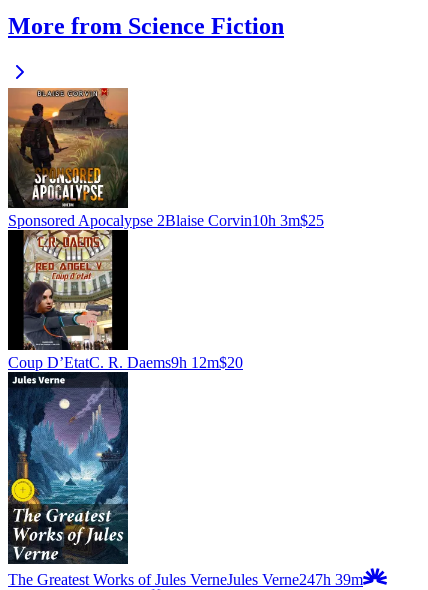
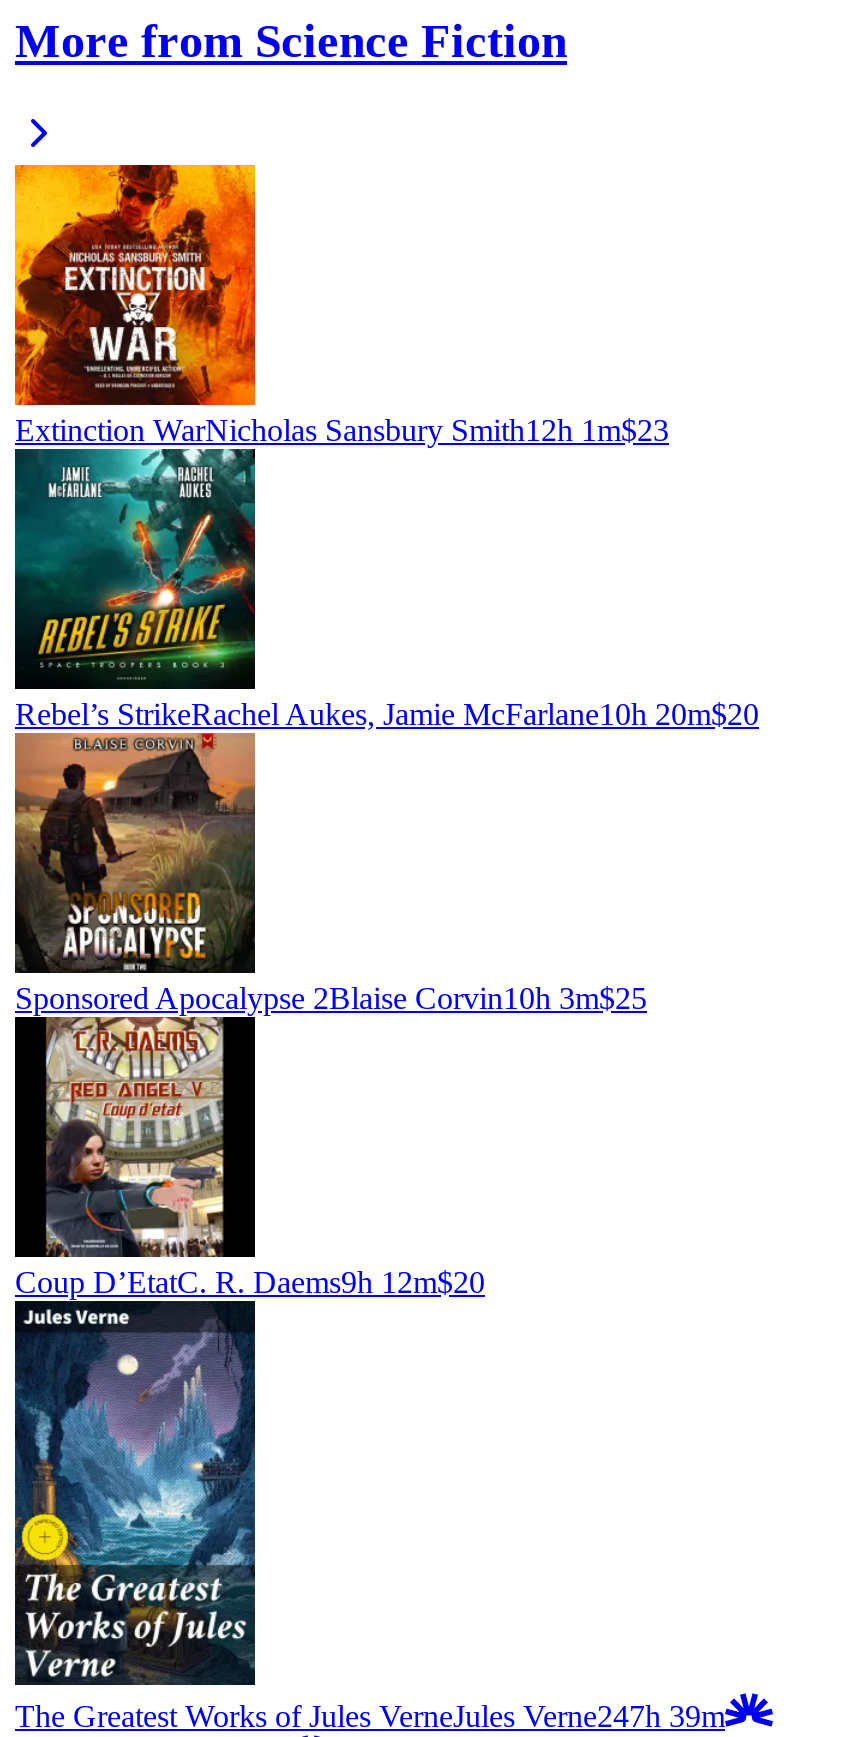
none -> [13,163,669,446] [image] | Extinction WarNicholas Sansbury Smith12h 1m$23
none -> [15,461,759,730] [image] | Rebel’s StrikeRachel Aukes, Jamie McFarlane10h 20m$20

